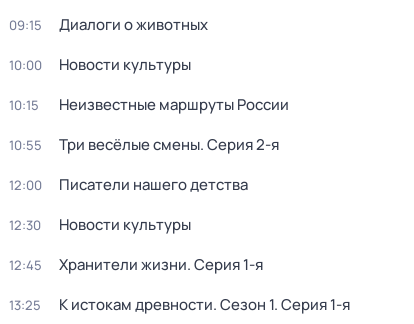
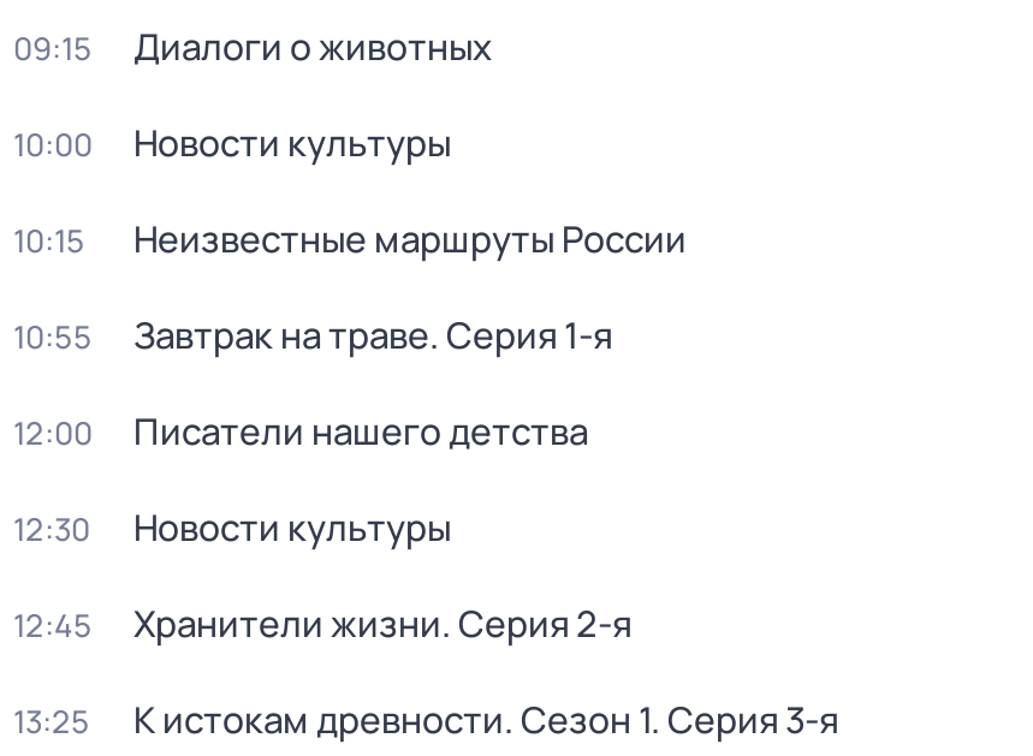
[59,134,279,155] Три весёлые смены. Серия 2-я -> [133,310,612,361] Завтрак на траве. Серия 1-я
[59,254,263,275] Хранители жизни. Серия 1-я -> [133,599,631,649] Хранители жизни. Серия 2-я
[59,294,350,315] К истокам древности. Сезон 1. Серия 1-я -> [133,695,838,745] К истокам древности. Сезон 1. Серия 3-я

